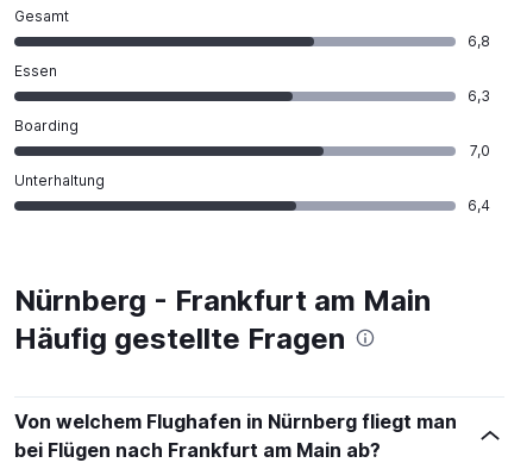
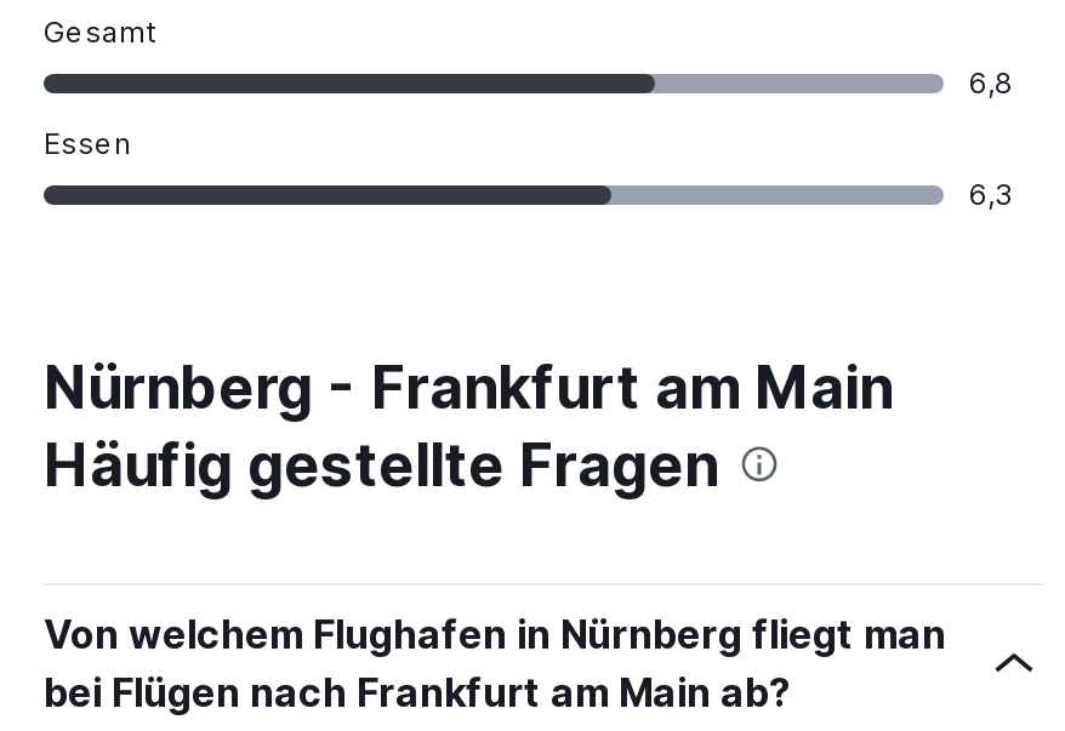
[14,117,490,215] Boarding | 7,0 | Unterhaltung | 6,4 -> none

